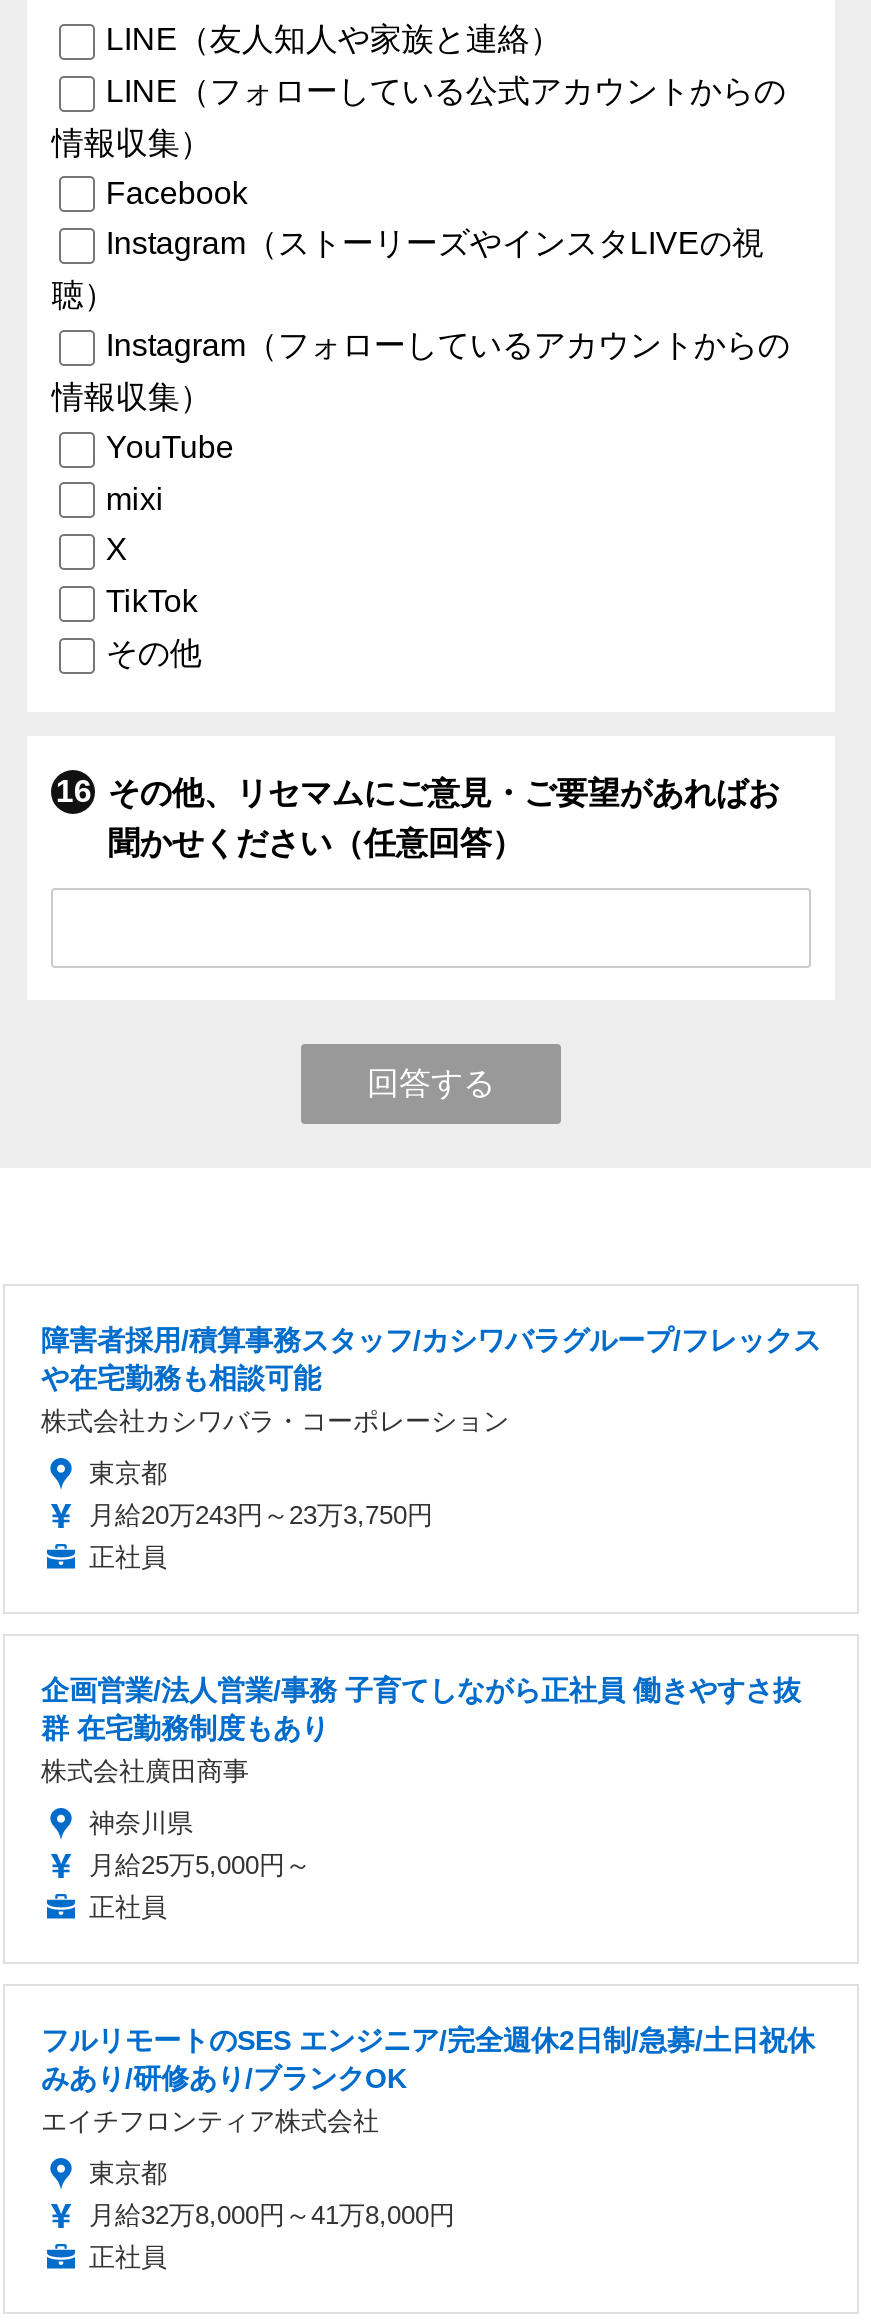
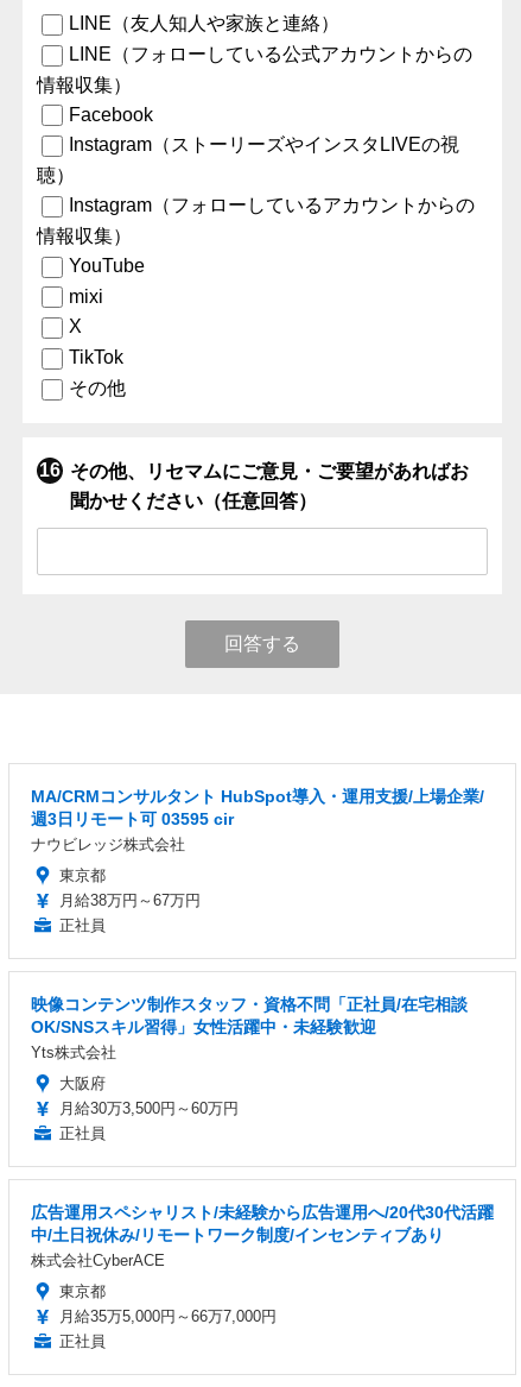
[41,1323,821,1435] 障害者採用/積算事務スタッフ/カシワバラグループ/フレックス | や在宅勤務も相談可能 | 株式会社カシワバラ・コーポレーション -> [31,786,484,853] MA/CRMコンサルタント HubSpot導入・運用支援/上場企業/ | 週3日リモート可 03595 cir | ナウビレッジ株式会社
[89,1499,433,1529] 月給20万243円～23万3,750円 -> [59,891,201,909] 月給38万円～67万円
[41,1673,801,1785] 企画営業/法人営業/事務 子育てしながら正社員 働きやすさ抜 | 群 在宅勤務制度もあり | 株式会社廣田商事 -> [31,994,468,1061] 映像コンテンツ制作スタッフ・資格不問「正社員/在宅相談 | OK/SNSスキル習得」女性活躍中・未経験歓迎 | Yts株式会社
[89,1807,311,1879] 神奈川県 | 月給25万5,000円～ -> [59,1074,239,1117] 大阪府 | 月給30万3,500円～60万円
[41,2023,815,2135] フルリモートのSES エンジニア/完全週休2日制/急募/土日祝休 | みあり/研修あり/ブランクOK | エイチフロンティア株式会社 -> [31,1202,494,1269] 広告運用スペシャリスト/未経験から広告運用へ/20代30代活躍 | 中/土日祝休み/リモートワーク制度/インセンティブあり | 株式会社CyberACE
[89,2199,455,2229] 月給32万8,000円～41万8,000円 -> [59,1307,277,1325] 月給35万5,000円～66万7,000円

